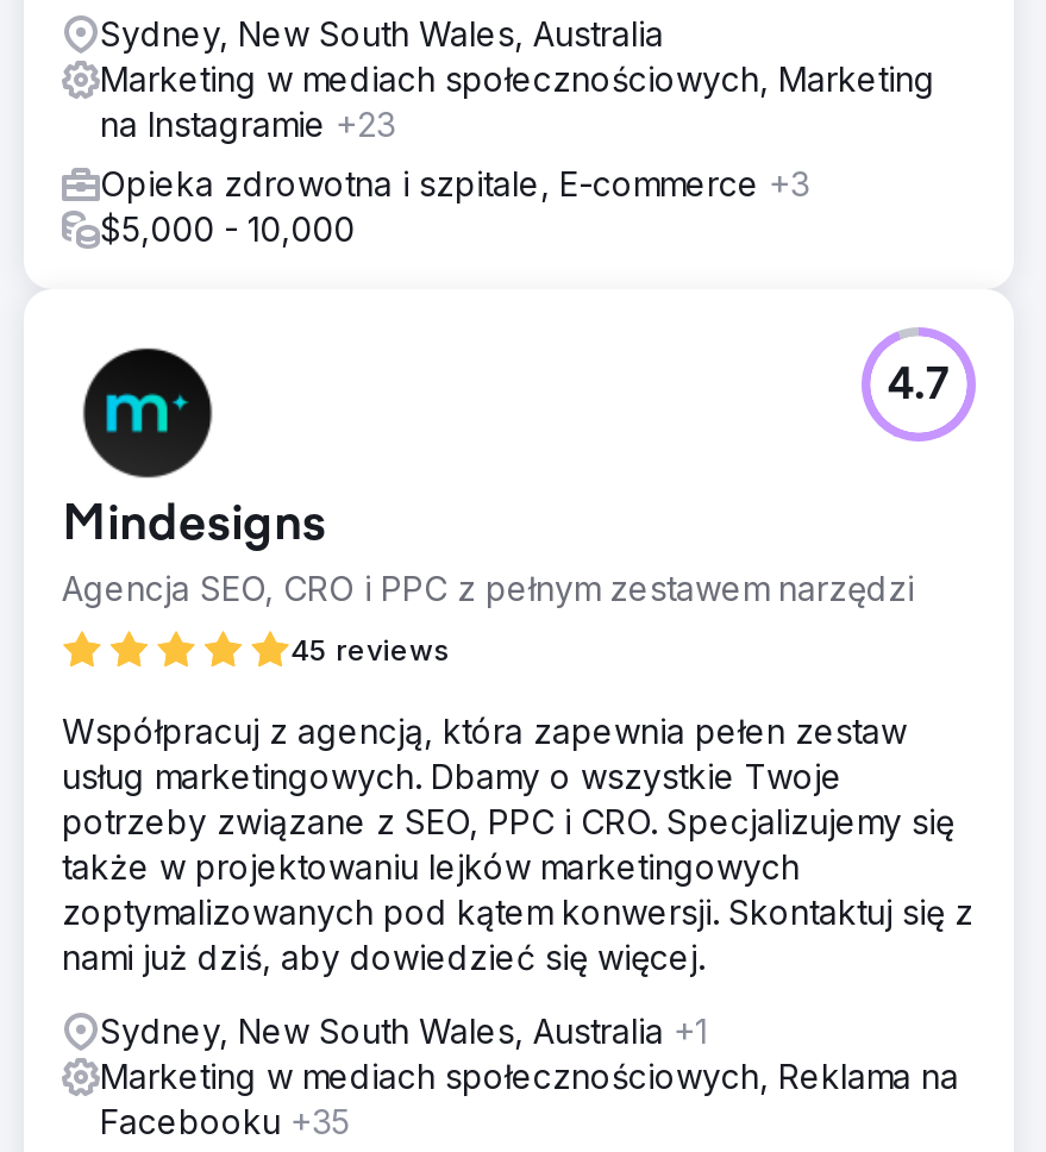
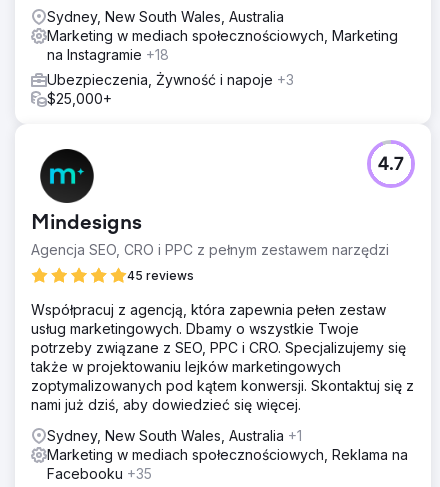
[100,103,395,143] na Instagramie +23 -> [47,46,169,63] na Instagramie +18
[100,162,809,248] Opieka zdrowotna i szpitale, E-commerce +3 | $5,000 - 10,000 -> [47,71,294,107] Ubezpieczenia, Żywność i napoje +3 | $25,000+

